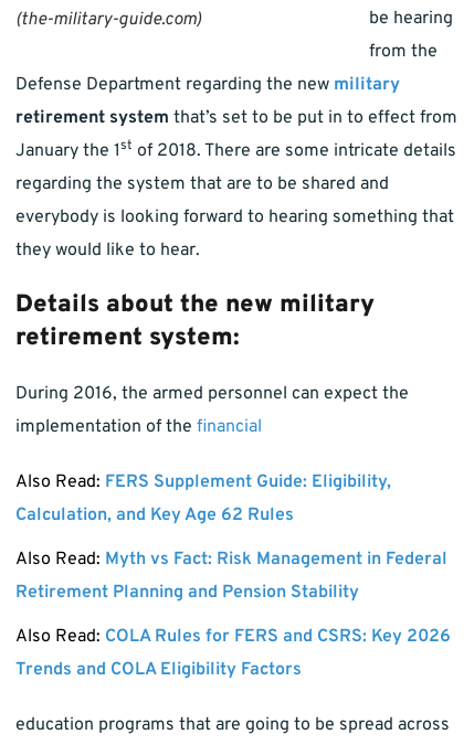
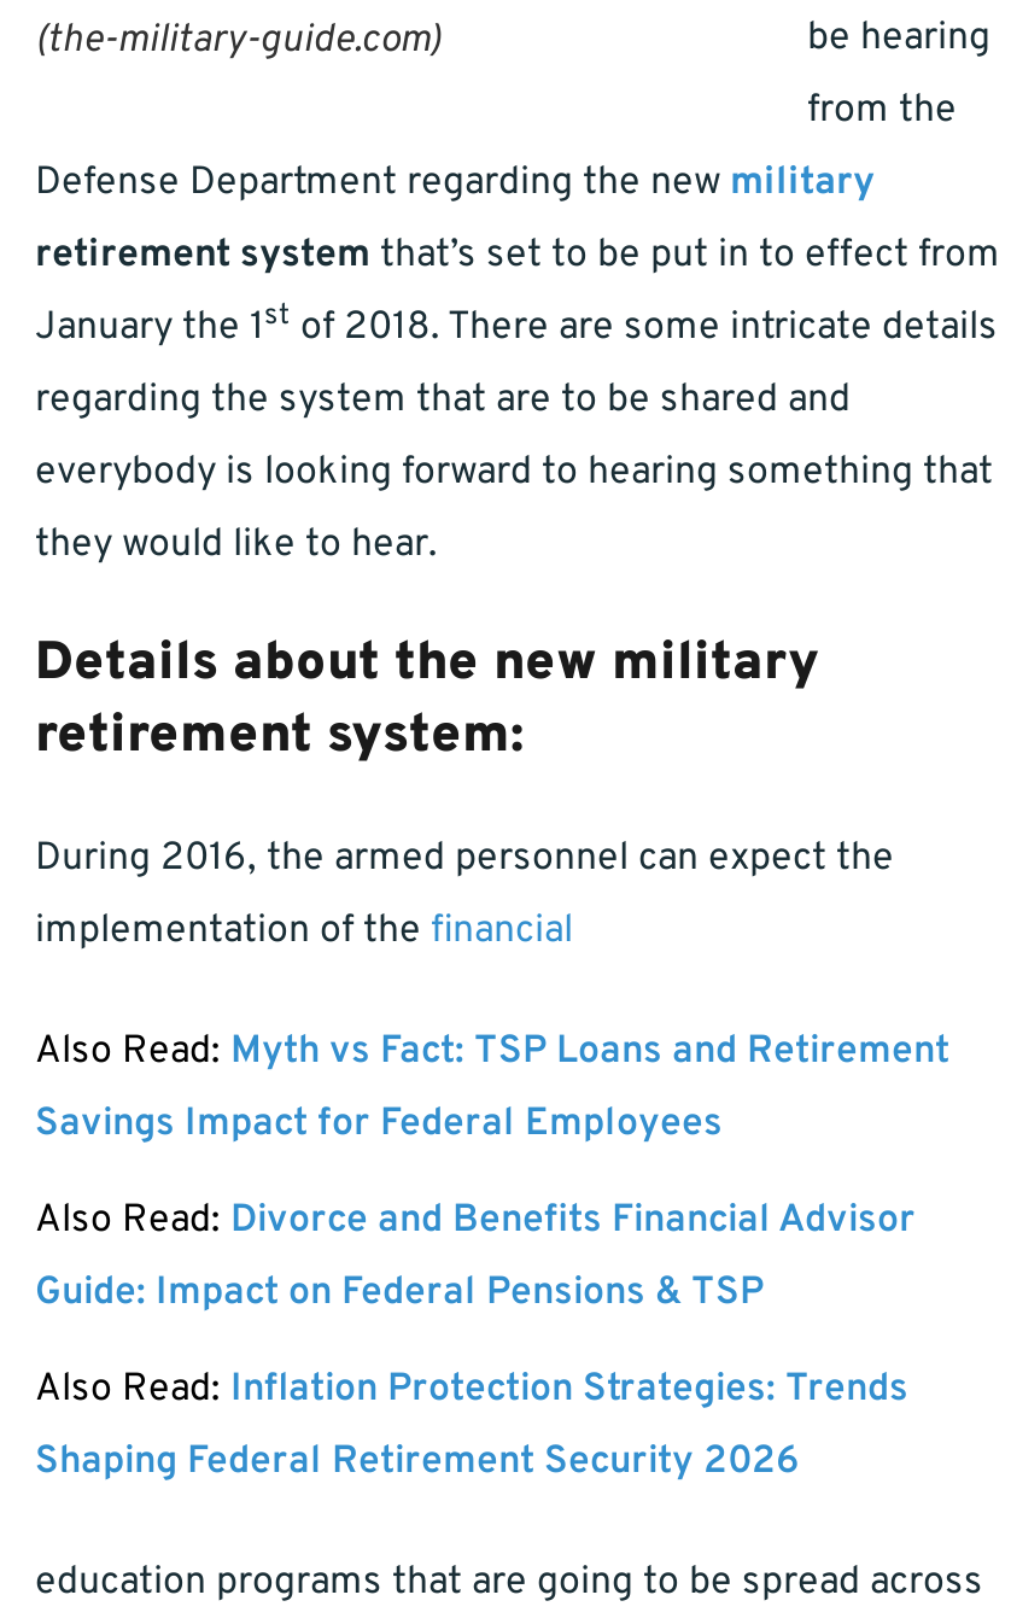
[15,472,391,494] Also Read: FERS Supplement Guide: Eligibility, -> [35,1029,949,1077] Also Read: Myth vs Fact: TSP Loans and Retirement
[15,505,294,527] Calculation, and Key Age 62 Rules -> [35,1101,723,1149] Savings Impact for Federal Employees
[15,549,447,571] Also Read: Myth vs Fact: Risk Management in Federal -> [35,1198,916,1246] Also Read: Divorce and Benefits Financial Advisor
[15,582,359,604] Retirement Planning and Pension Stability -> [35,1270,764,1318] Guide: Impact on Federal Pensions & TSP
[15,626,451,648] Also Read: COLA Rules for FERS and CSRS: Key 2026 -> [35,1367,908,1415] Also Read: Inflation Protection Strategies: Trends
[15,659,302,681] Trends and COLA Eligibility Factors -> [35,1439,800,1487] Shaping Federal Retirement Security 2026

